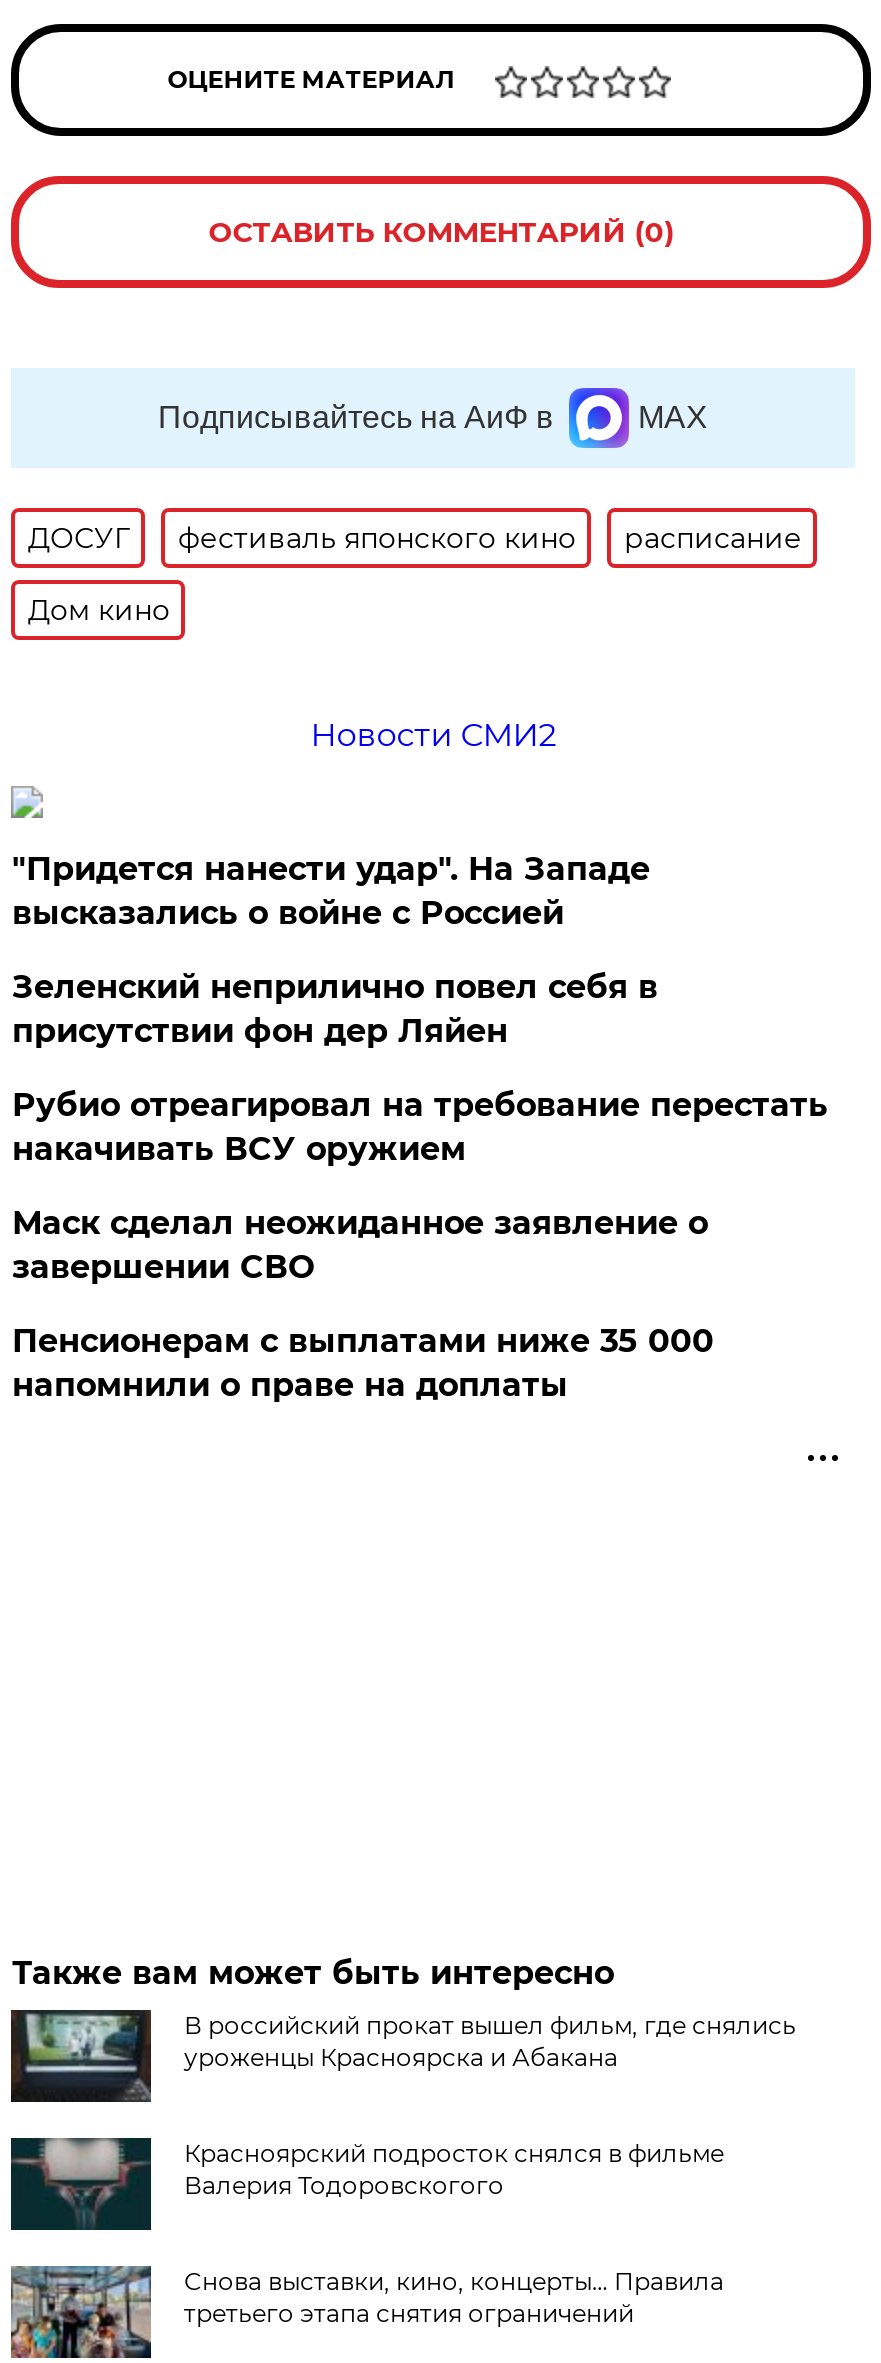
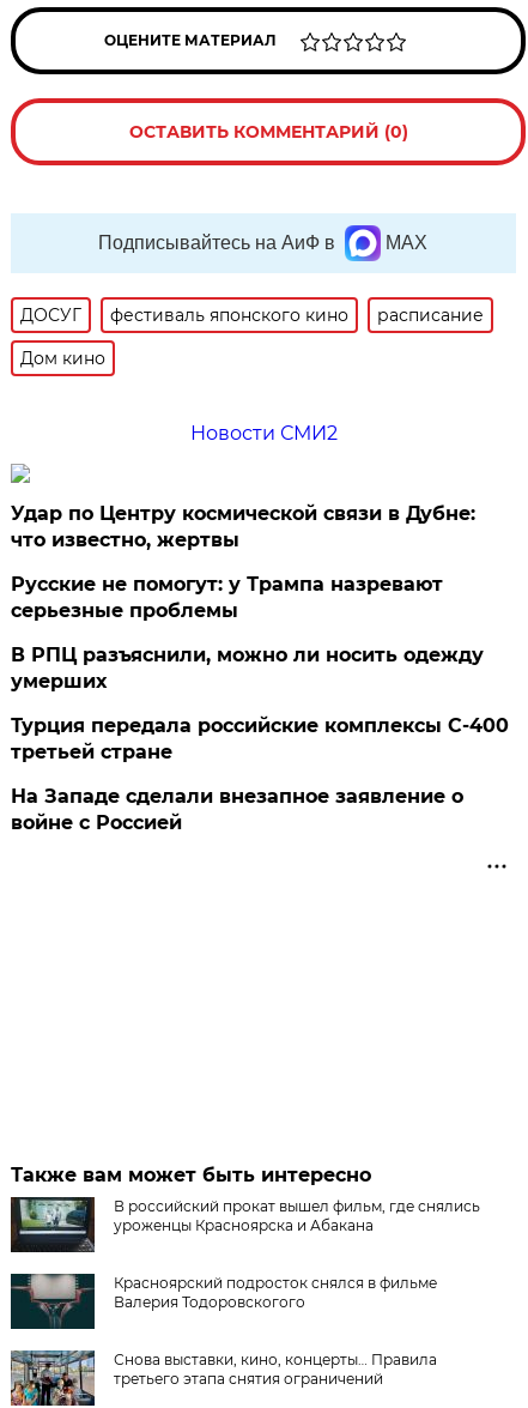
[12,850,650,932] "Придется нанести удар". На Западе | высказались о войне с Россией -> [11,502,476,551] Удар по Центру космической связи в Дубне: | что известно, жертвы
[12,968,658,1050] Зеленский неприлично повел cебя в | присутствии фон дер Ляйен -> [11,573,443,622] Русские не помогут: у Трампа назревают | серьезные проблемы
[12,1086,828,1168] Рубио отреагировал на требование перестать | накачивать ВСУ оружием -> [11,643,484,692] В РПЦ разъяснили, можно ли носить одежду | умерших
[12,1204,708,1286] Маск сделал неожиданное заявление о | завершении СВО -> [11,714,509,763] Турция передала российские комплексы С-400 | третьей стране
[12,1322,714,1404] Пенсионерам с выплатами ниже 35 000 | напомнили о праве на доплаты -> [11,785,464,834] На Западе сделали внезапное заявление о | войне с Россией

